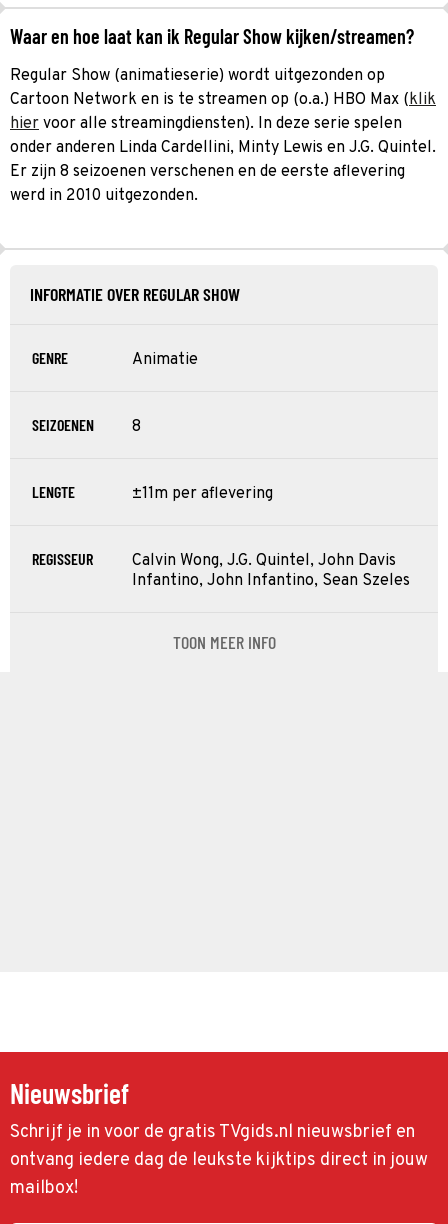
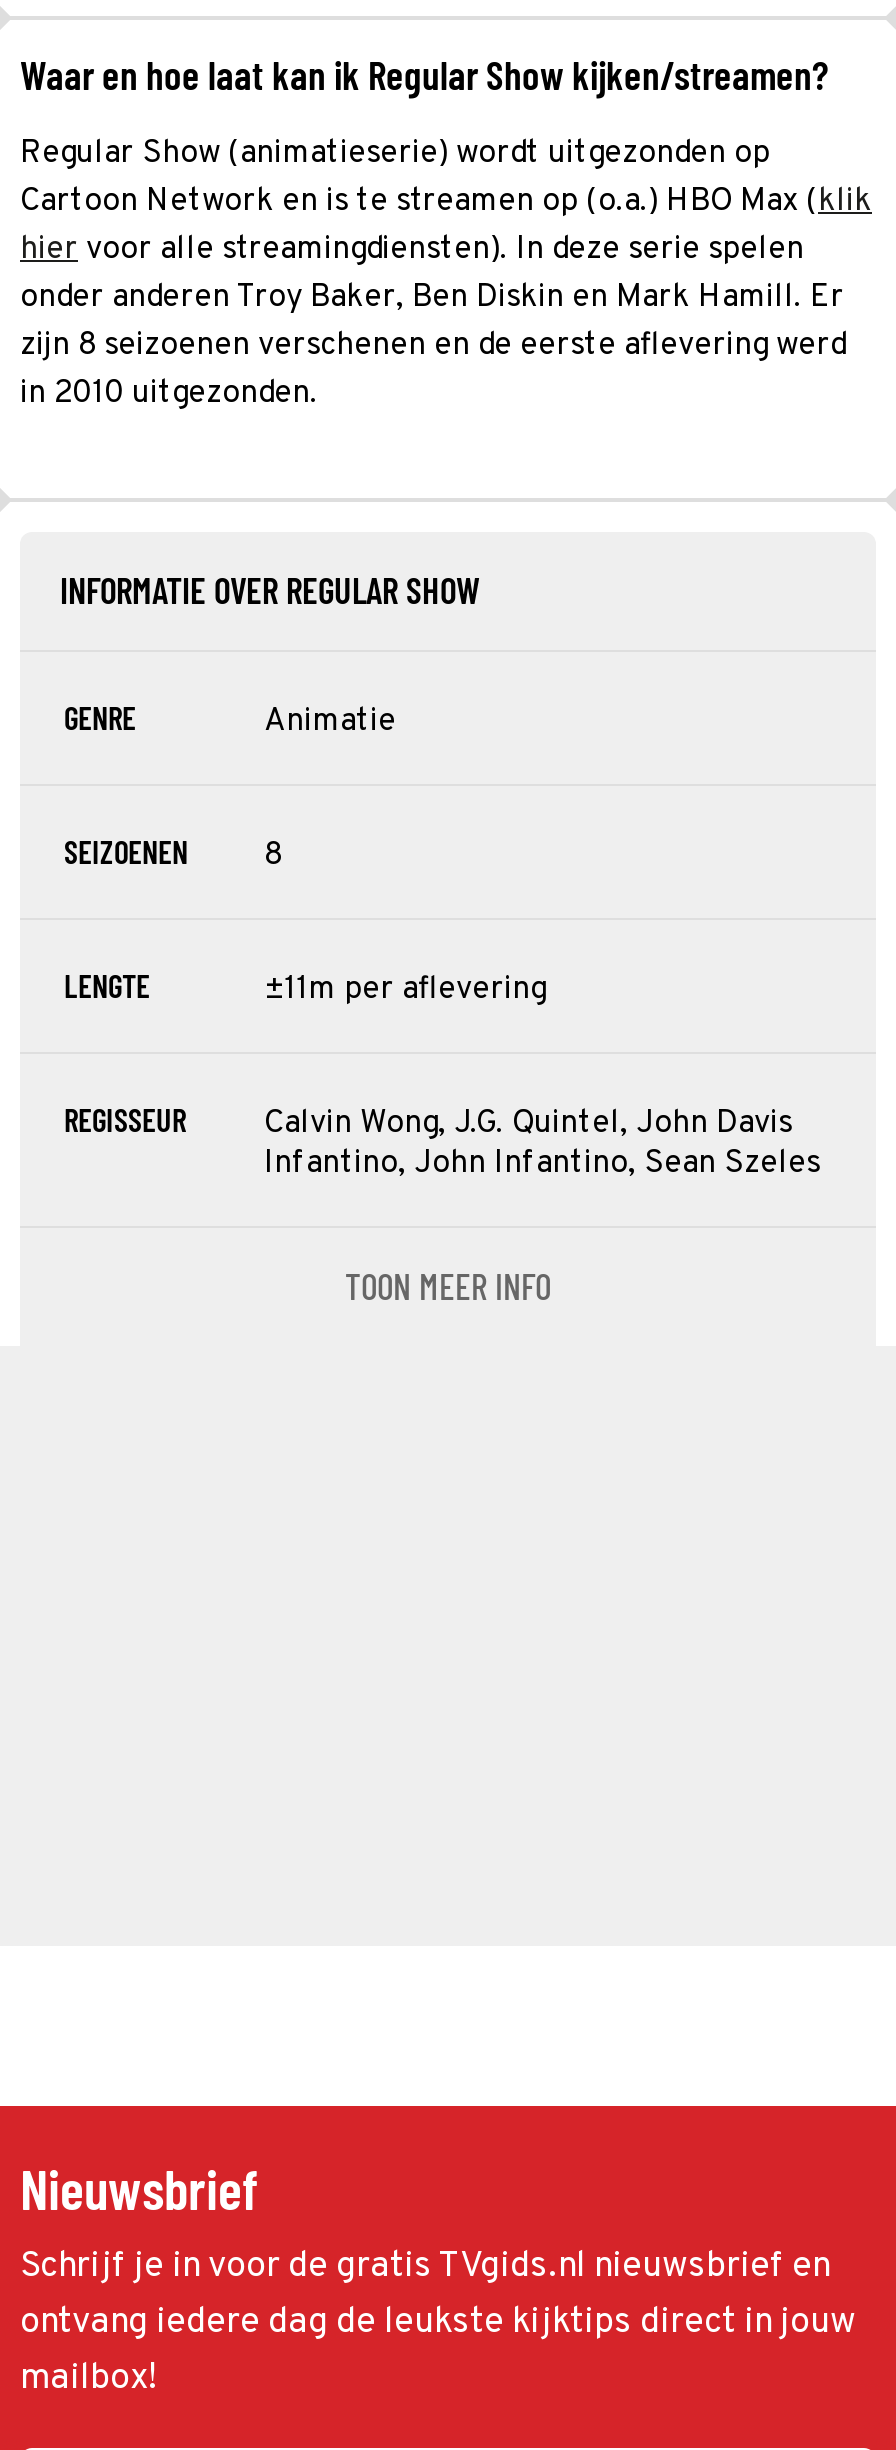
[10,137,436,205] onder anderen Linda Cardellini, Minty Lewis en J.G. Quintel. | Er zijn 8 seizoenen verschenen en de eerste aflevering | werd in 2010 uitgezonden. -> [20,277,846,413] onder anderen Troy Baker, Ben Diskin en Mark Hamill. Er | zijn 8 seizoenen verschenen en de eerste aflevering werd | in 2010 uitgezonden.

